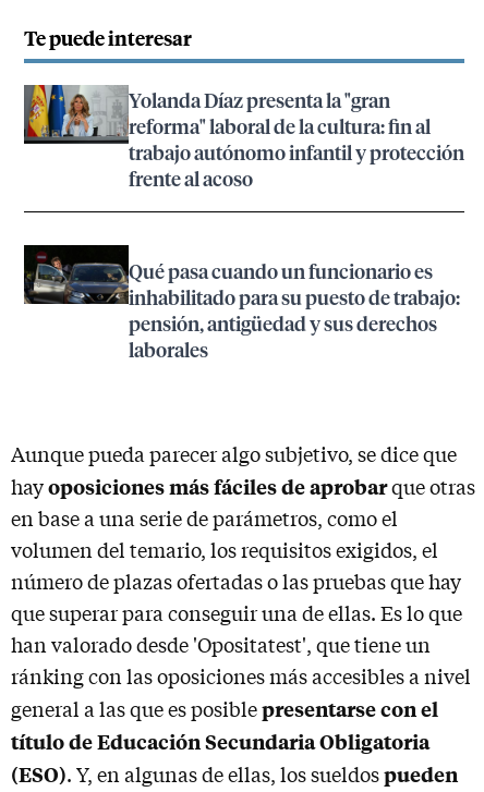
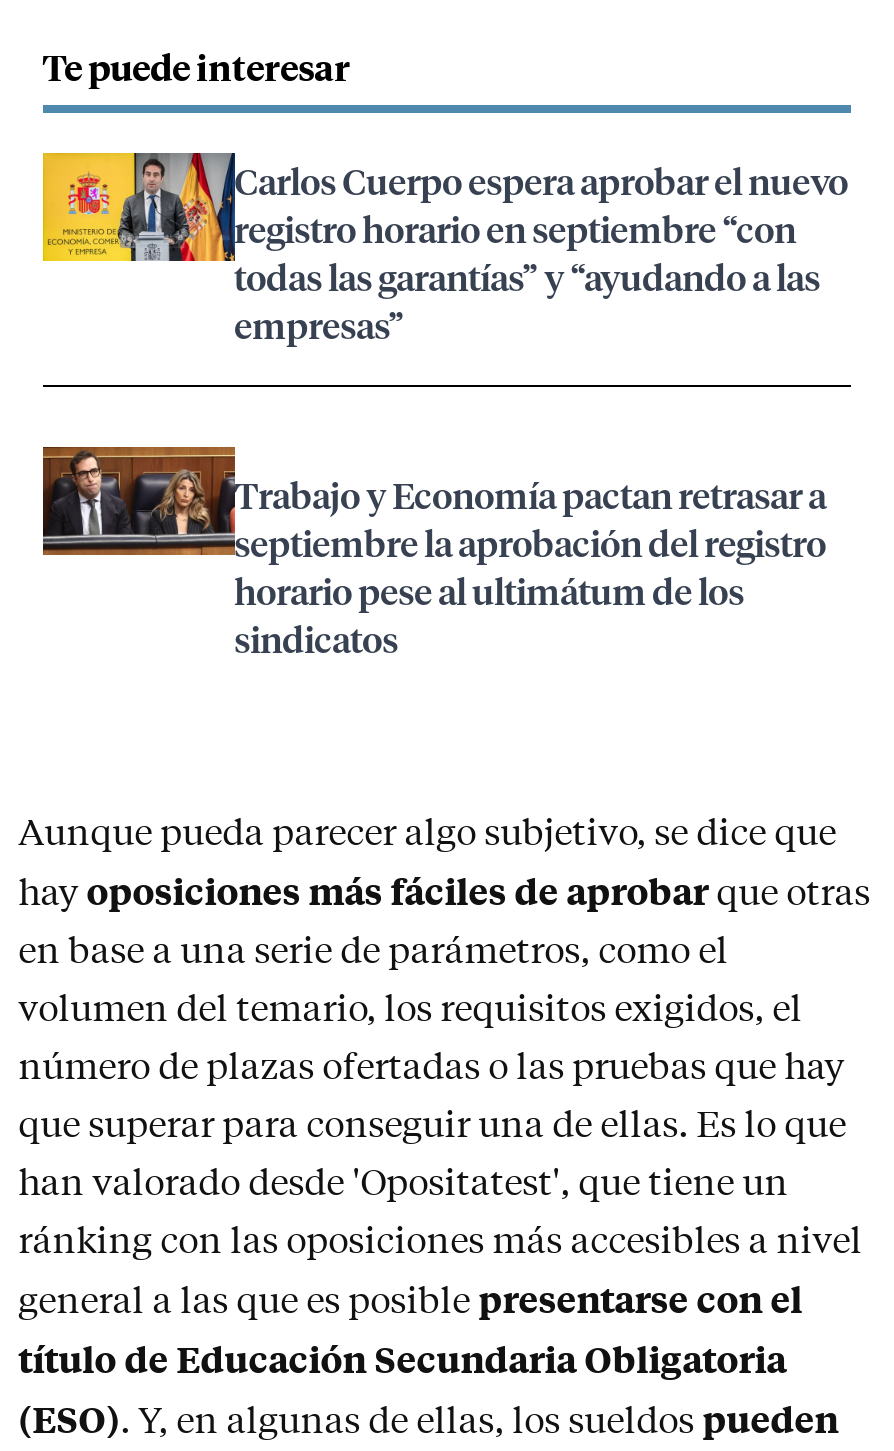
[23,84,464,191] [image] | Yolanda Díaz presenta la "gran | reforma" laboral de la cultura: fin al | trabajo autónomo infantil y protección | frente al acoso -> [41,151,848,347] [image] | Carlos Cuerpo espera aprobar el nuevo | registro horario en septiembre “con | todas las garantías” y “ayudando a las | empresas”
[23,244,460,362] [image] | Qué pasa cuando un funcionario es | inhabilitado para su puesto de trabajo: | pensión, antigüedad y sus derechos | laborales -> [41,445,826,661] [image] | Trabajo y Economía pactan retrasar a | septiembre la aprobación del registro | horario pese al ultimátum de los | sindicatos

